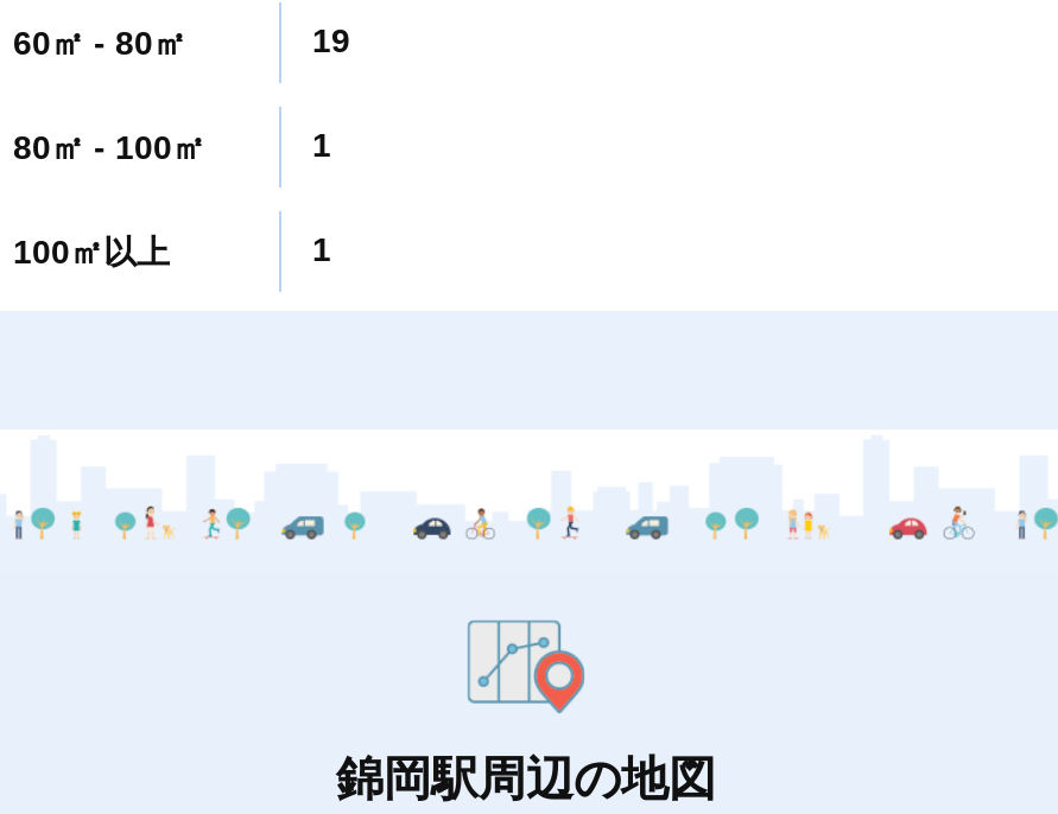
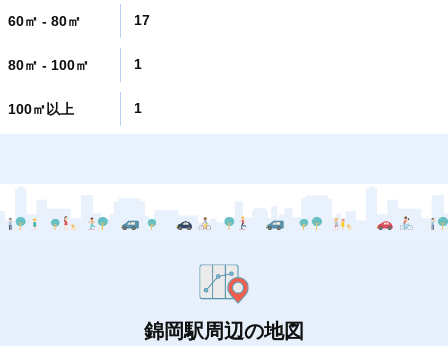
[312,22,350,60] 19 -> [134,12,150,28] 17

